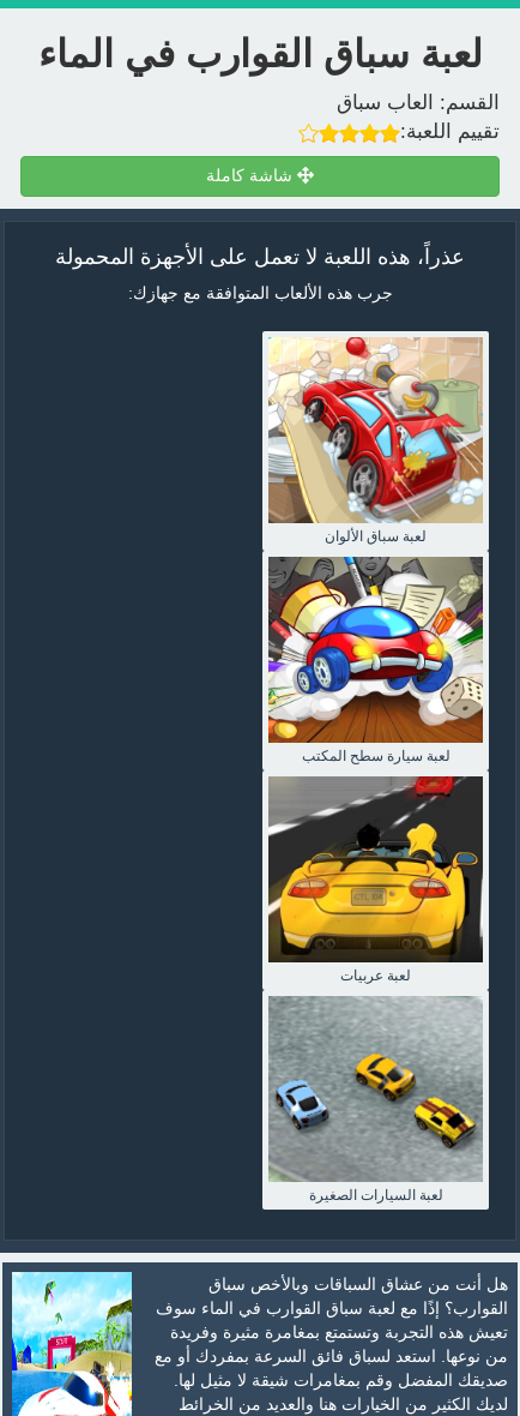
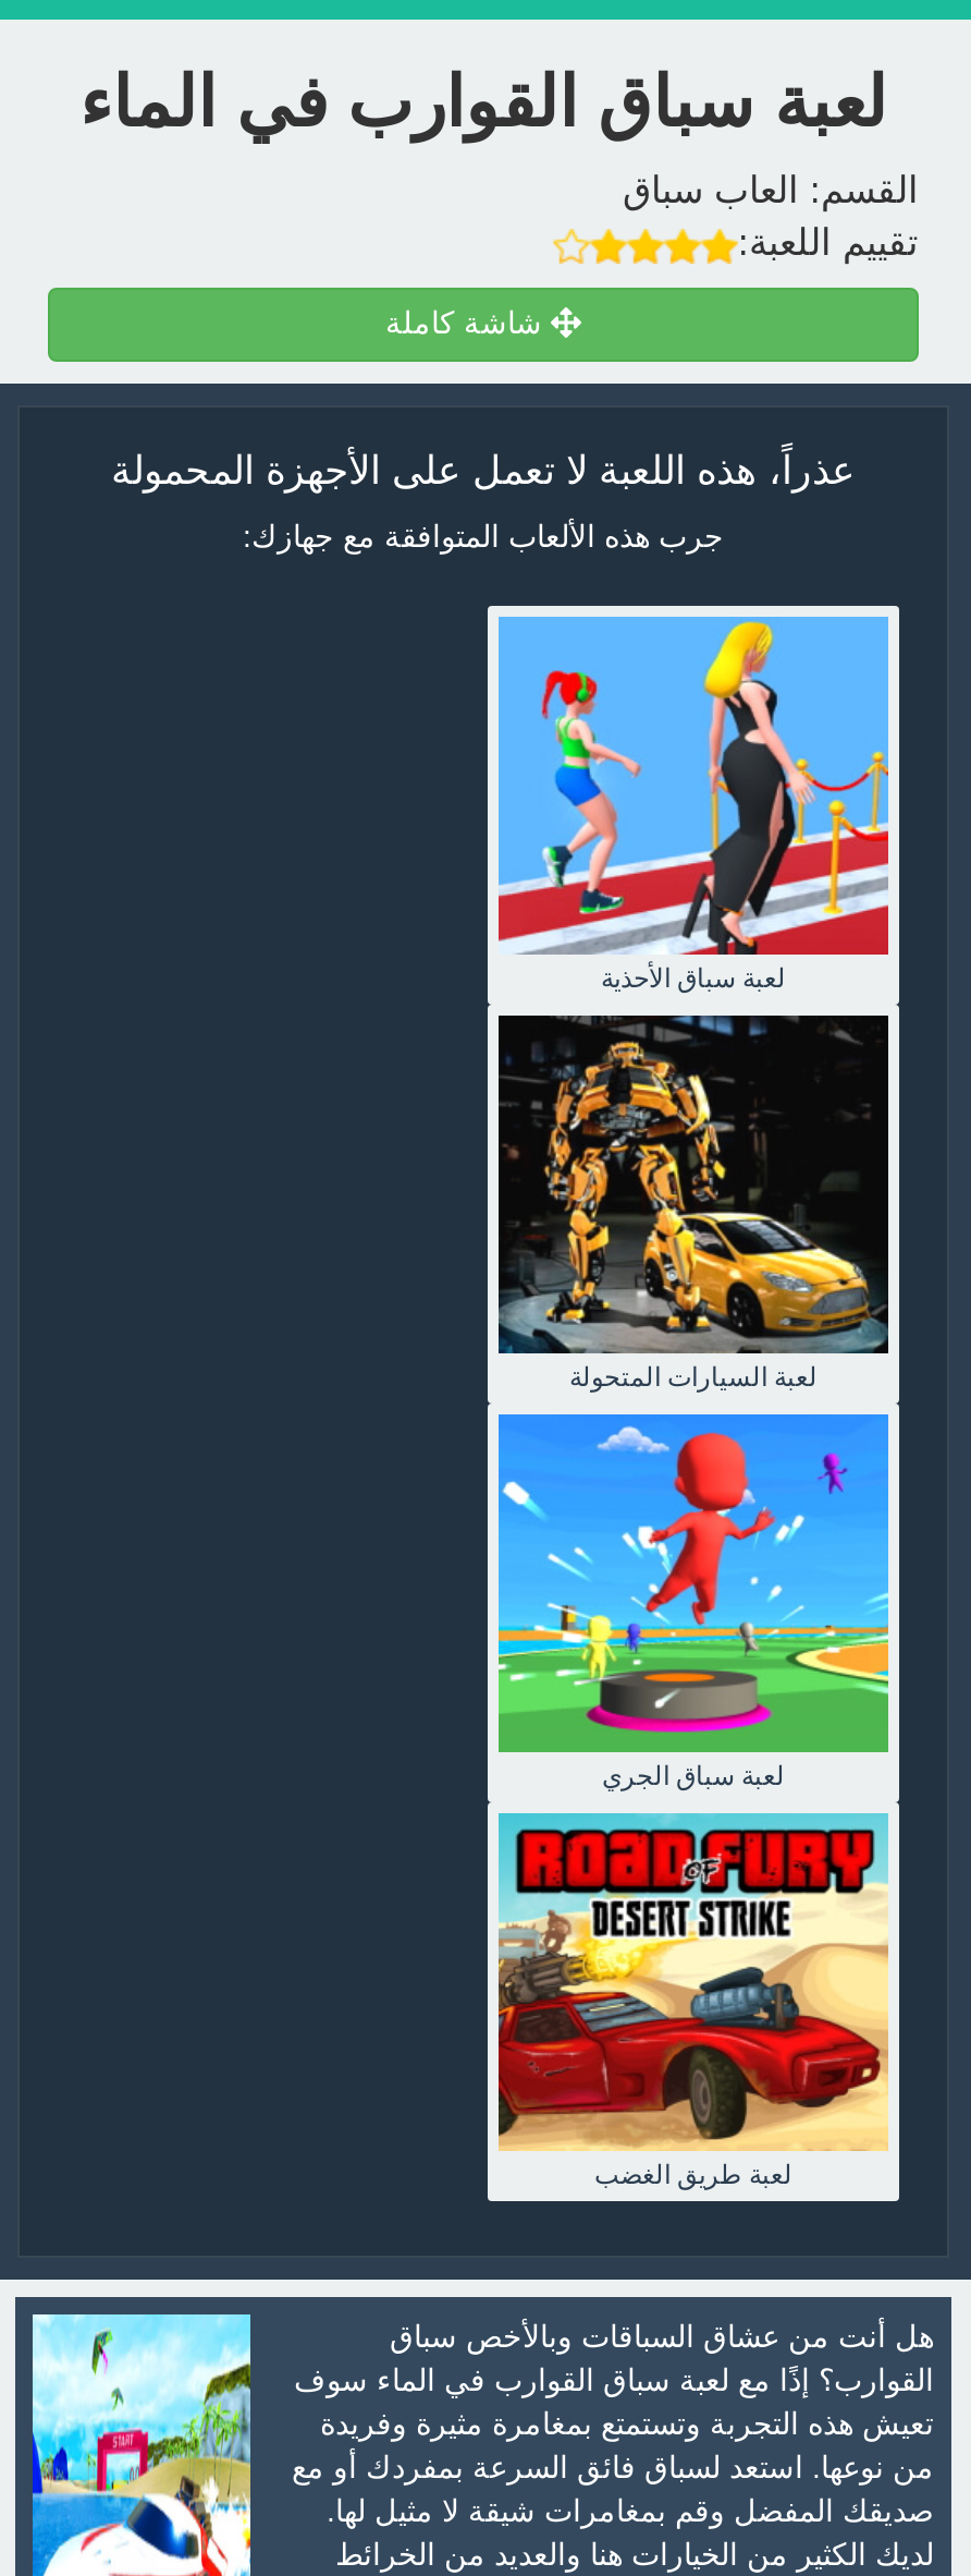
[267,336,484,545] [image] | لعبة سباق الألوان -> [496,615,890,994] [image] | لعبة سباق الأحذية
[267,556,484,764] [image] | لعبة سيارة سطح المكتب -> [496,1013,890,1392] [image] | لعبة السيارات المتحولة
[267,775,484,984] [image] | لعبة عربيات -> [496,1412,890,1791] [image] | لعبة سباق الجري
[268,996,484,1203] [image] | لعبة السيارات الصغيرة -> [496,1813,890,2190] [image] | لعبة طريق الغضب

